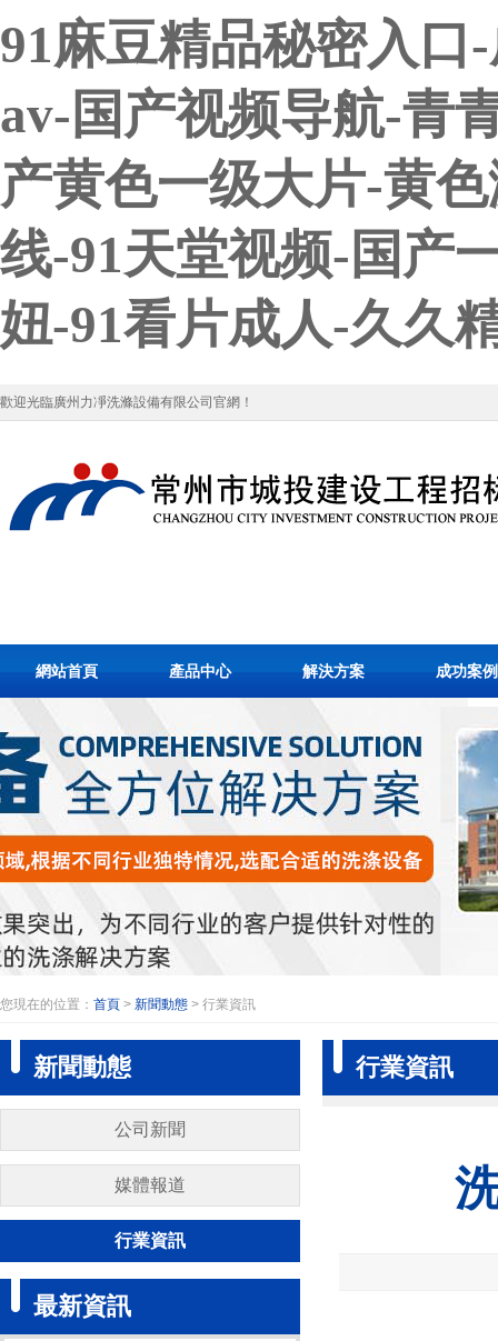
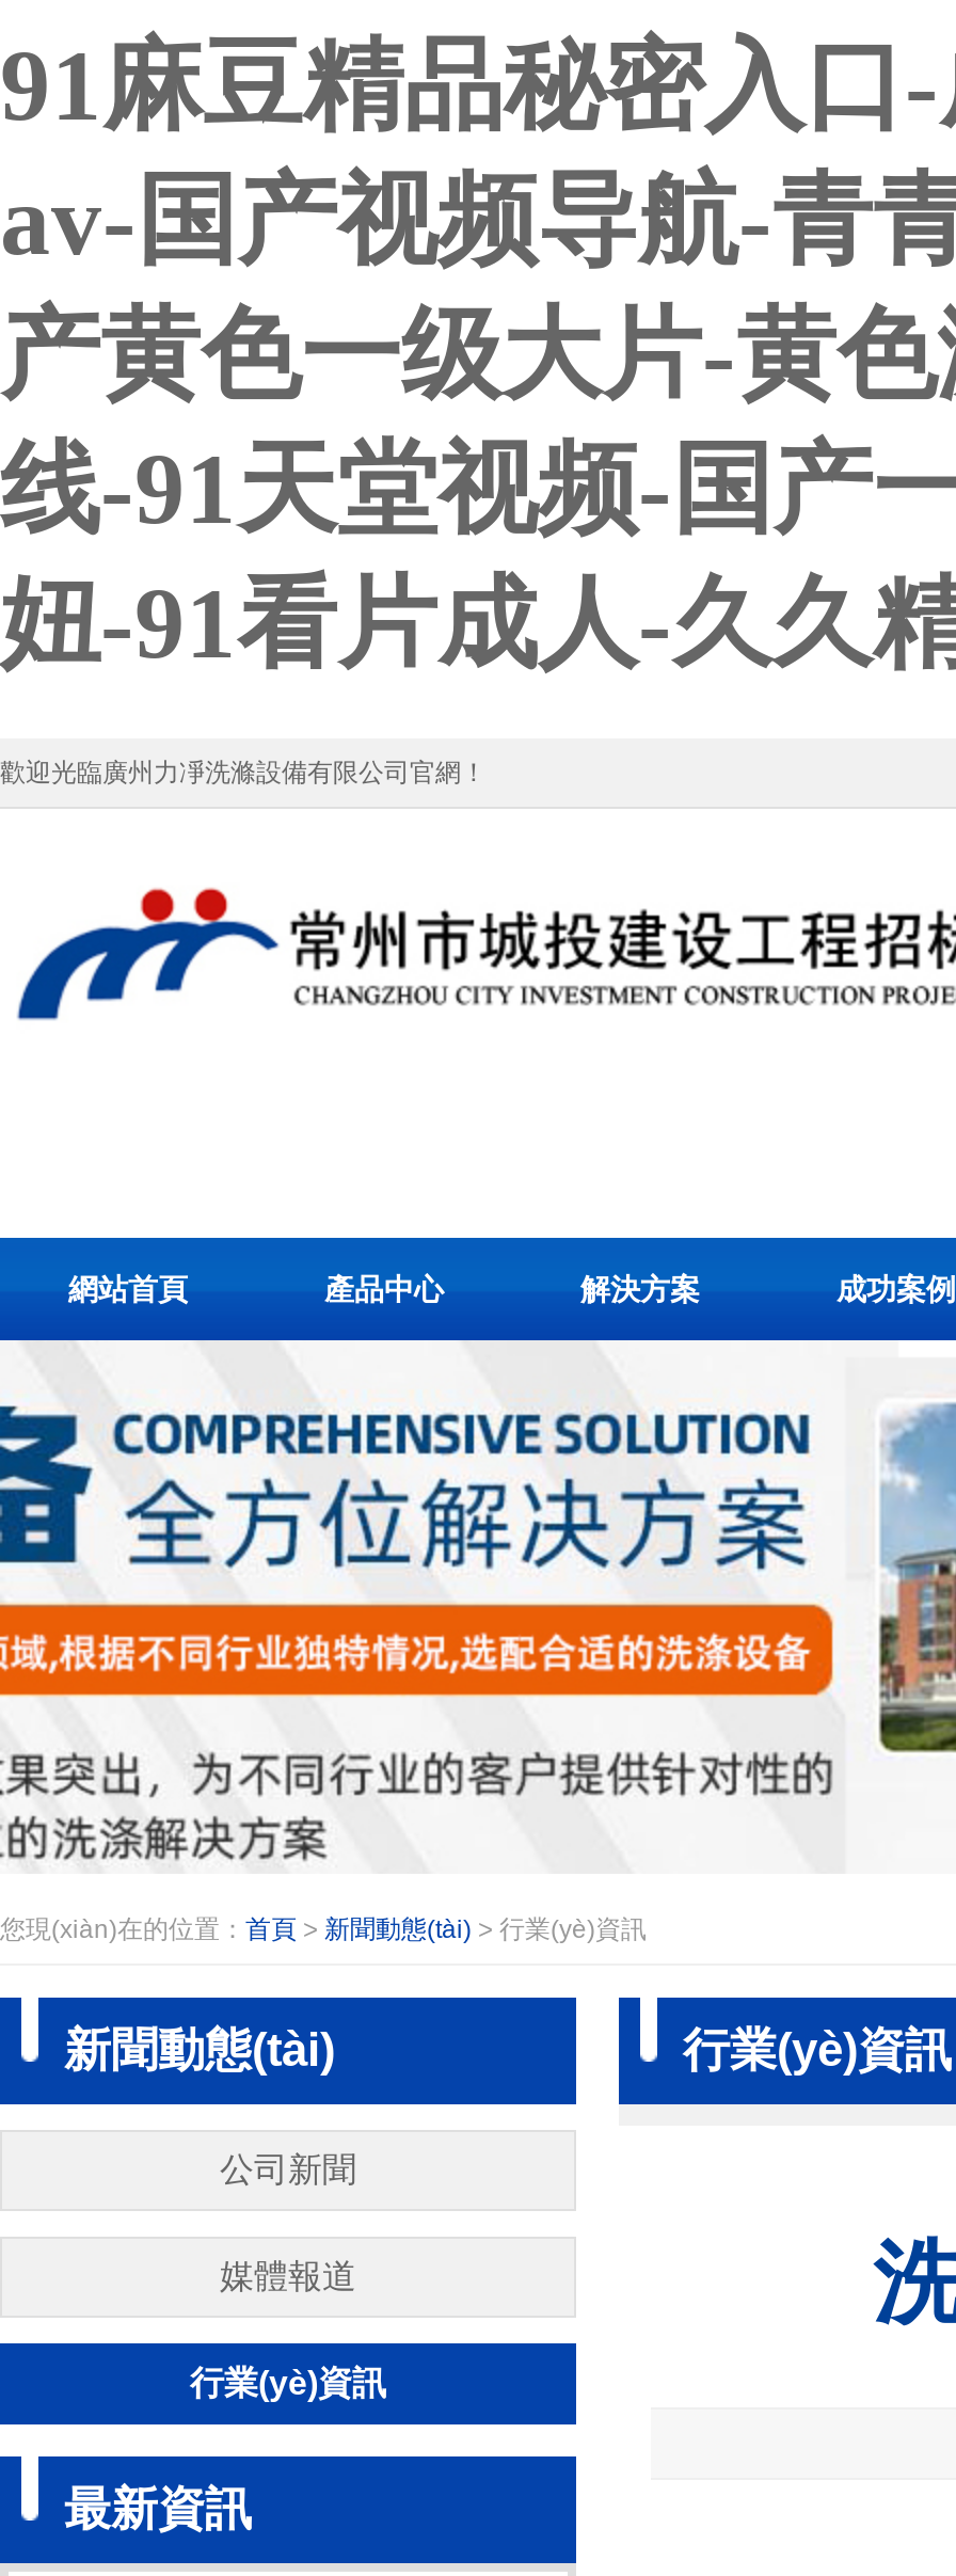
[0,996,256,1012] 您現在的位置：首頁>新聞動態> 行業資訊 -> [0,1914,647,1944] 您現(xiàn)在的位置：首頁>新聞動態(tài) > 行業(yè)資訊
[33,1053,131,1081] 新聞動態 -> [64,2023,335,2076] 新聞動態(tài)
[356,1053,454,1081] 行業資訊 -> [683,2023,952,2076] 行業(yè)資訊
[114,1231,186,1250] 行業資訊 -> [190,2364,386,2401] 行業(yè)資訊

